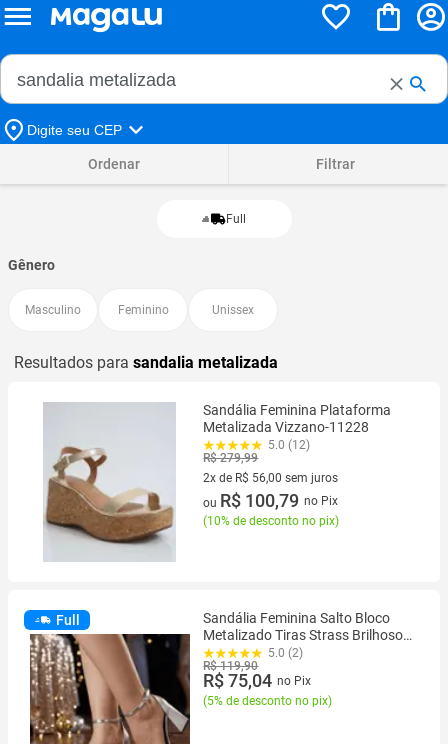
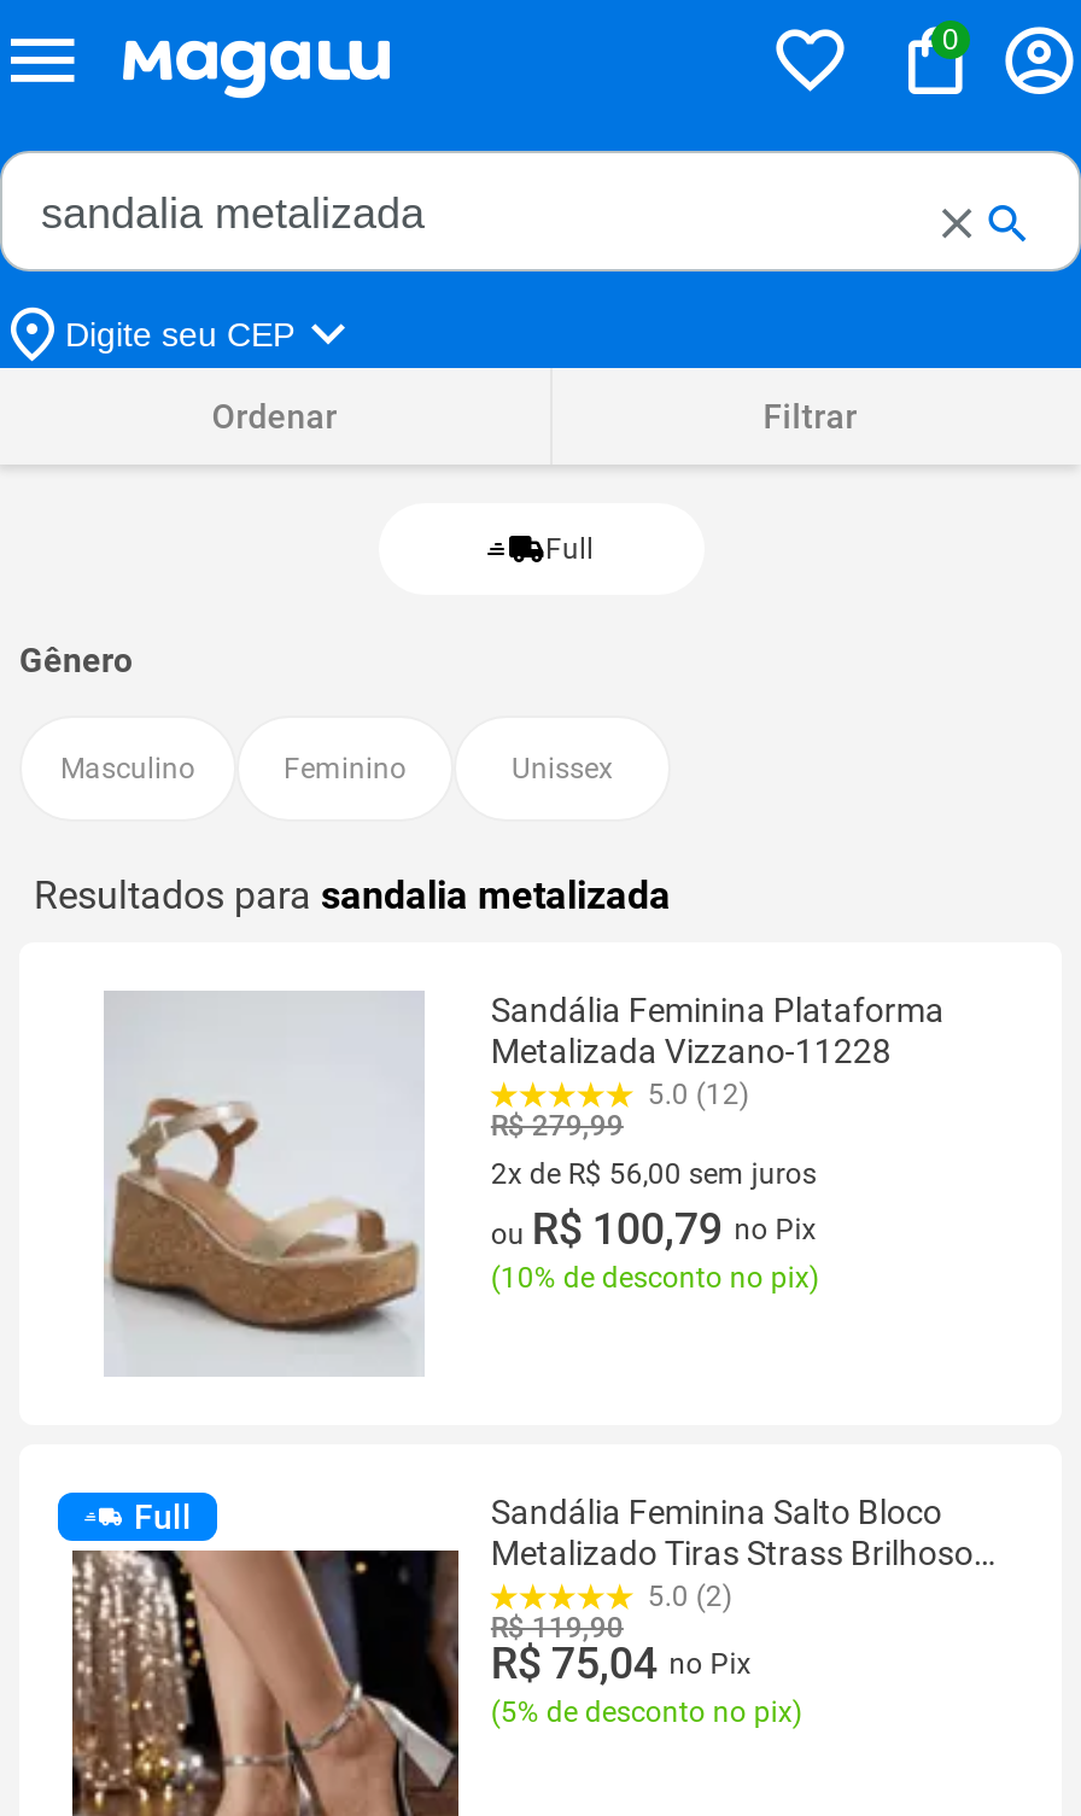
none -> [942,23,959,57] 0

